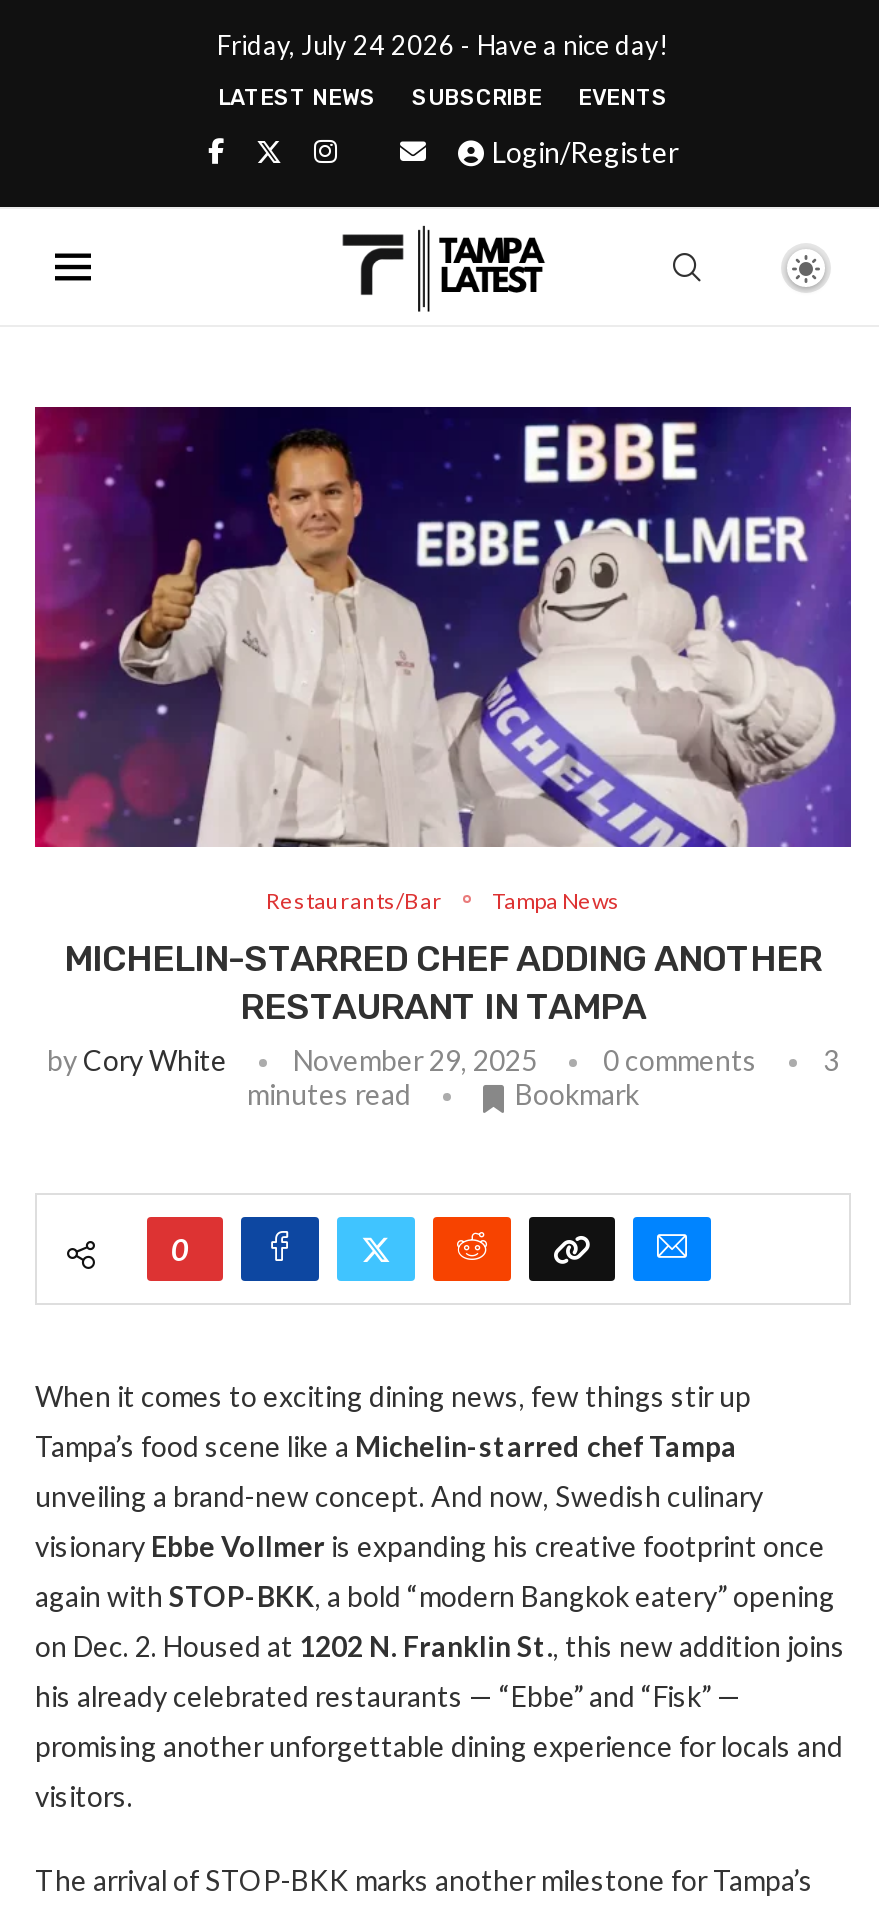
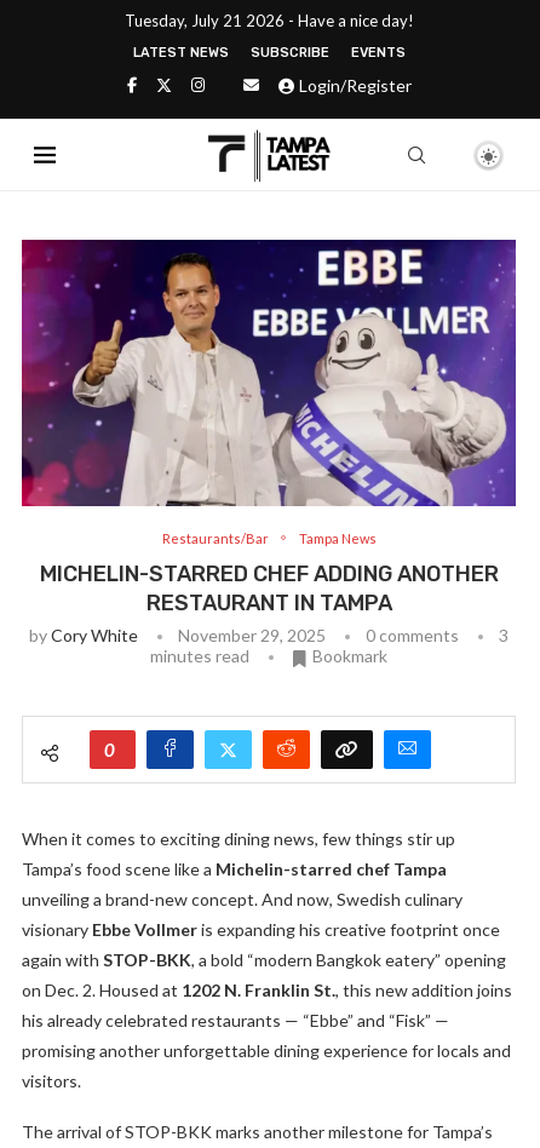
[217,29,669,61] Friday, July 24 2026 - Have a nice day! -> [124,11,413,30] Tuesday, July 21 2026 - Have a nice day!

